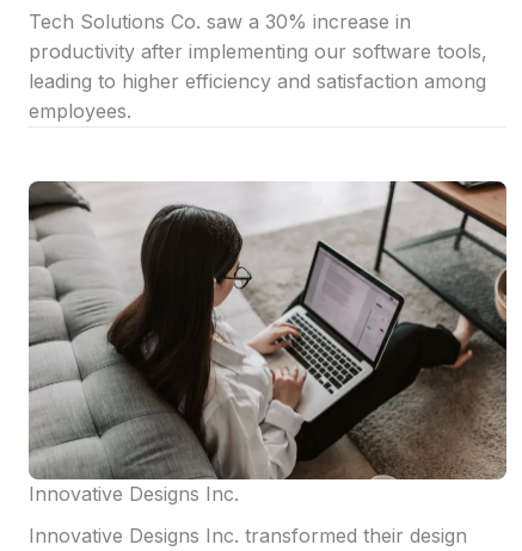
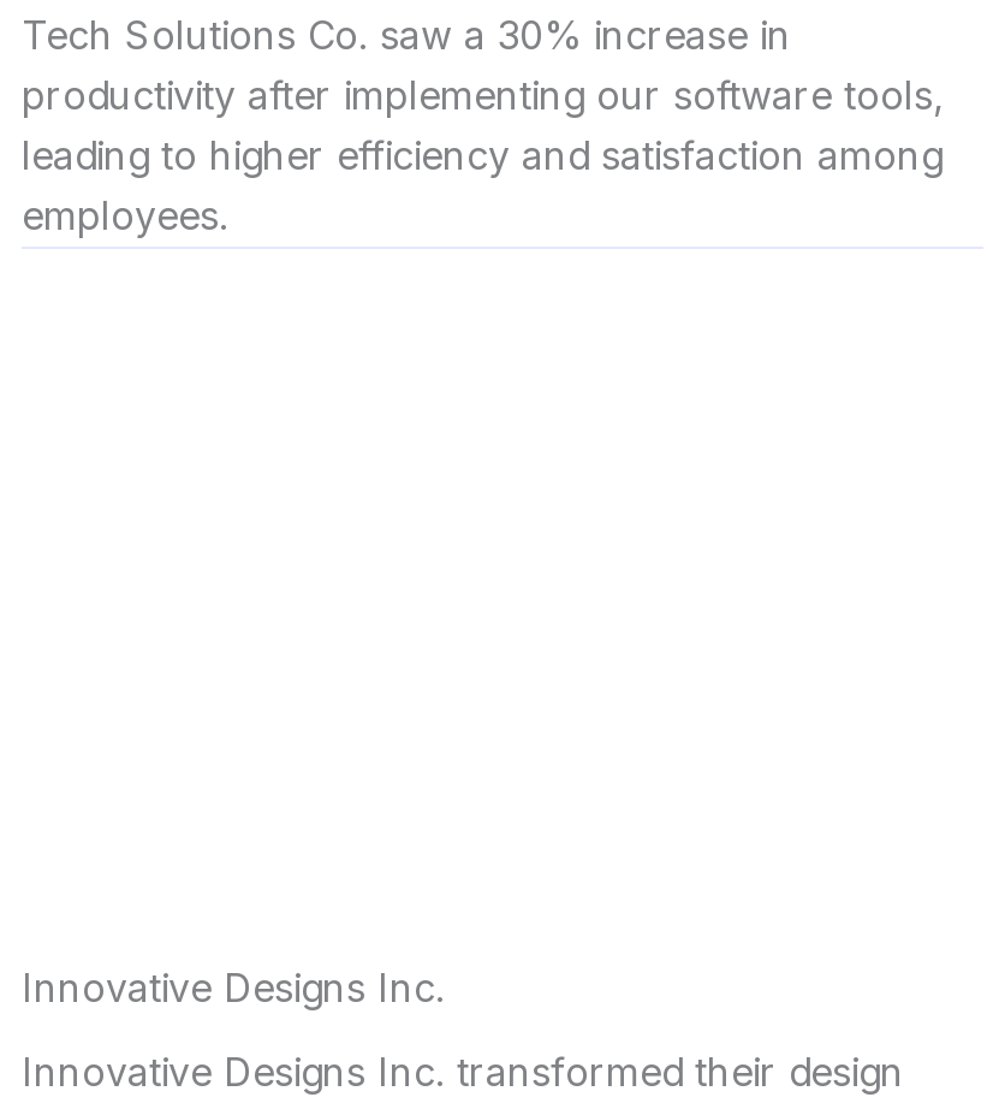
[27,180,508,481] [image] -> none

